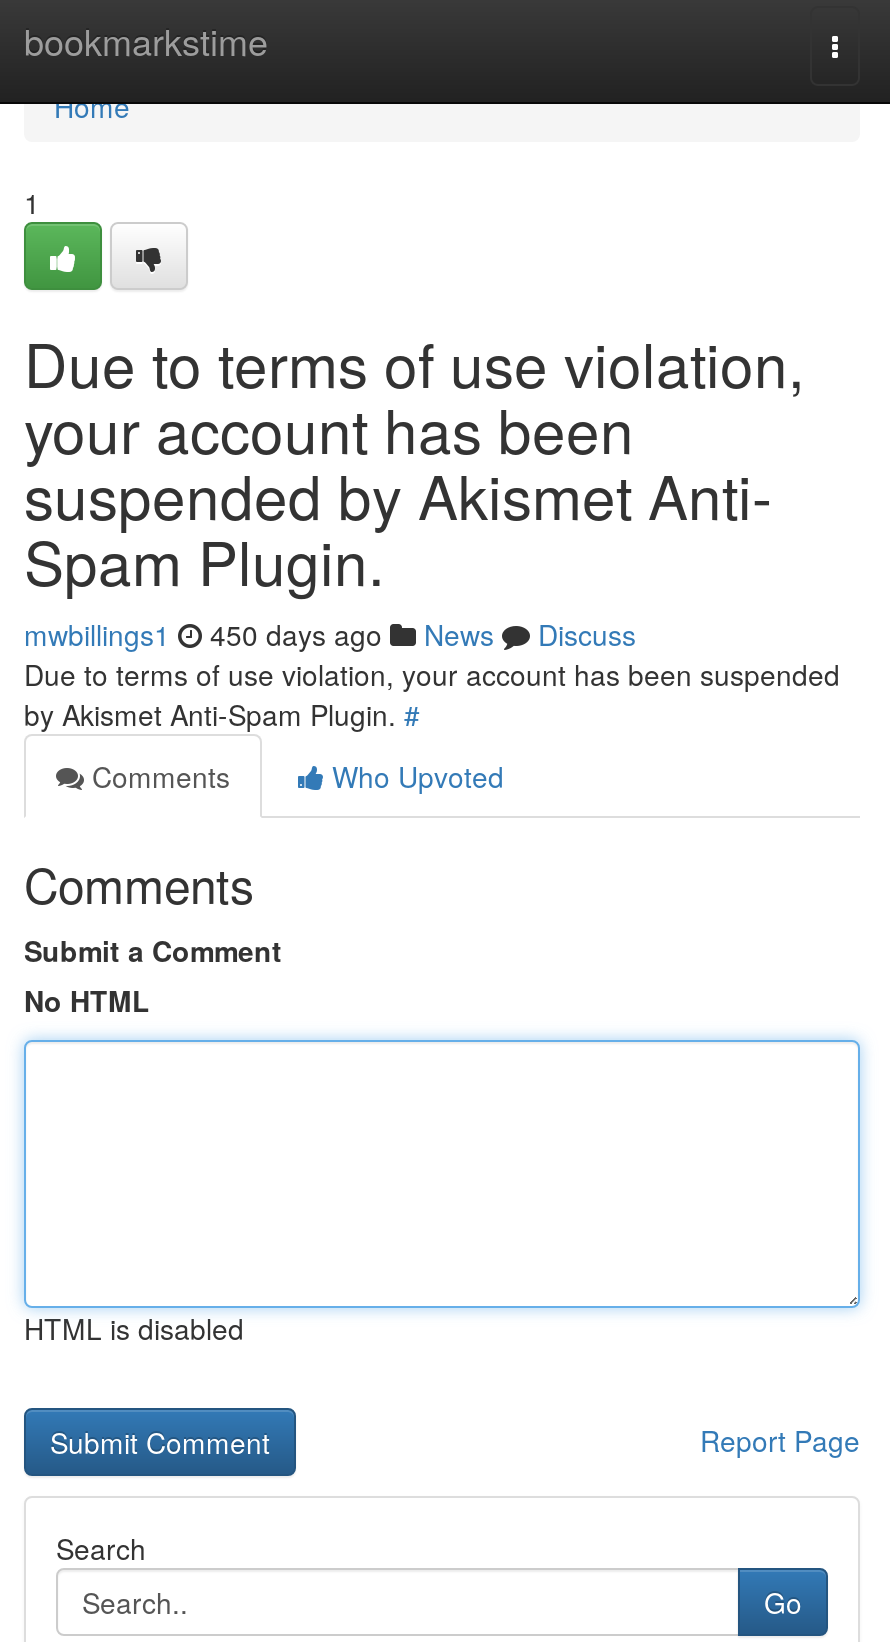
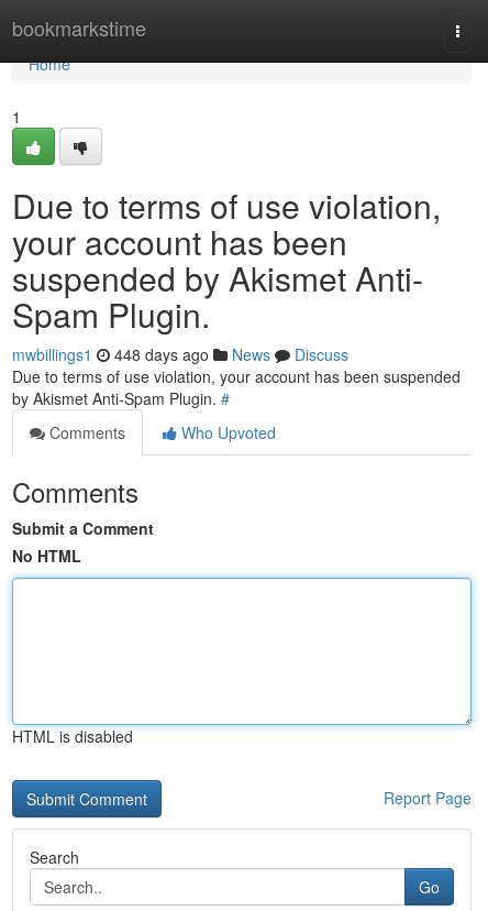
[24,614,636,654] mwbillings1 450 days ago News Discuss -> [12,343,348,365] mwbillings1 448 days ago News Discuss

